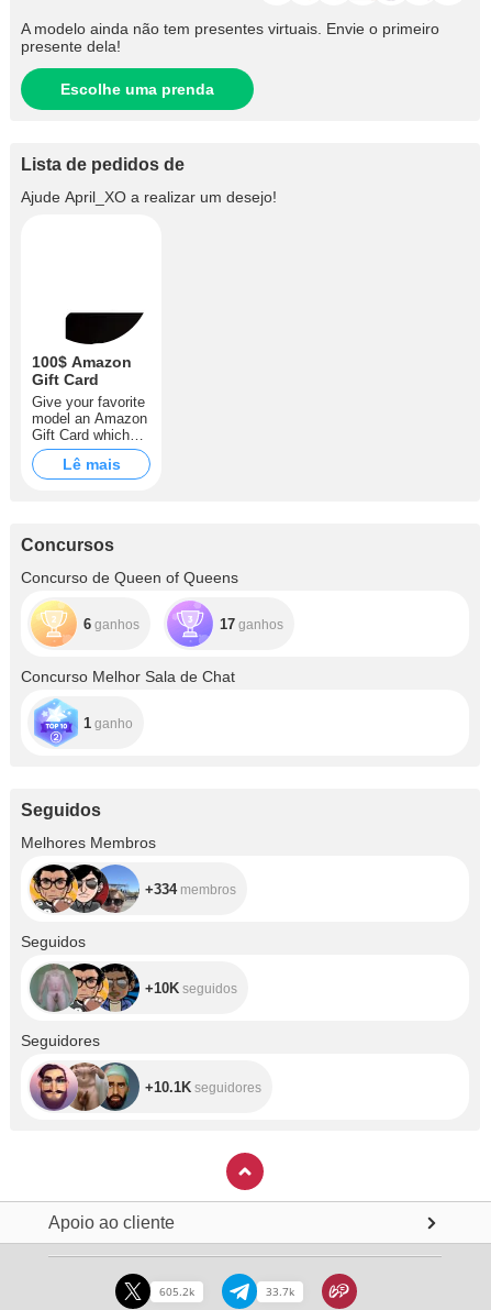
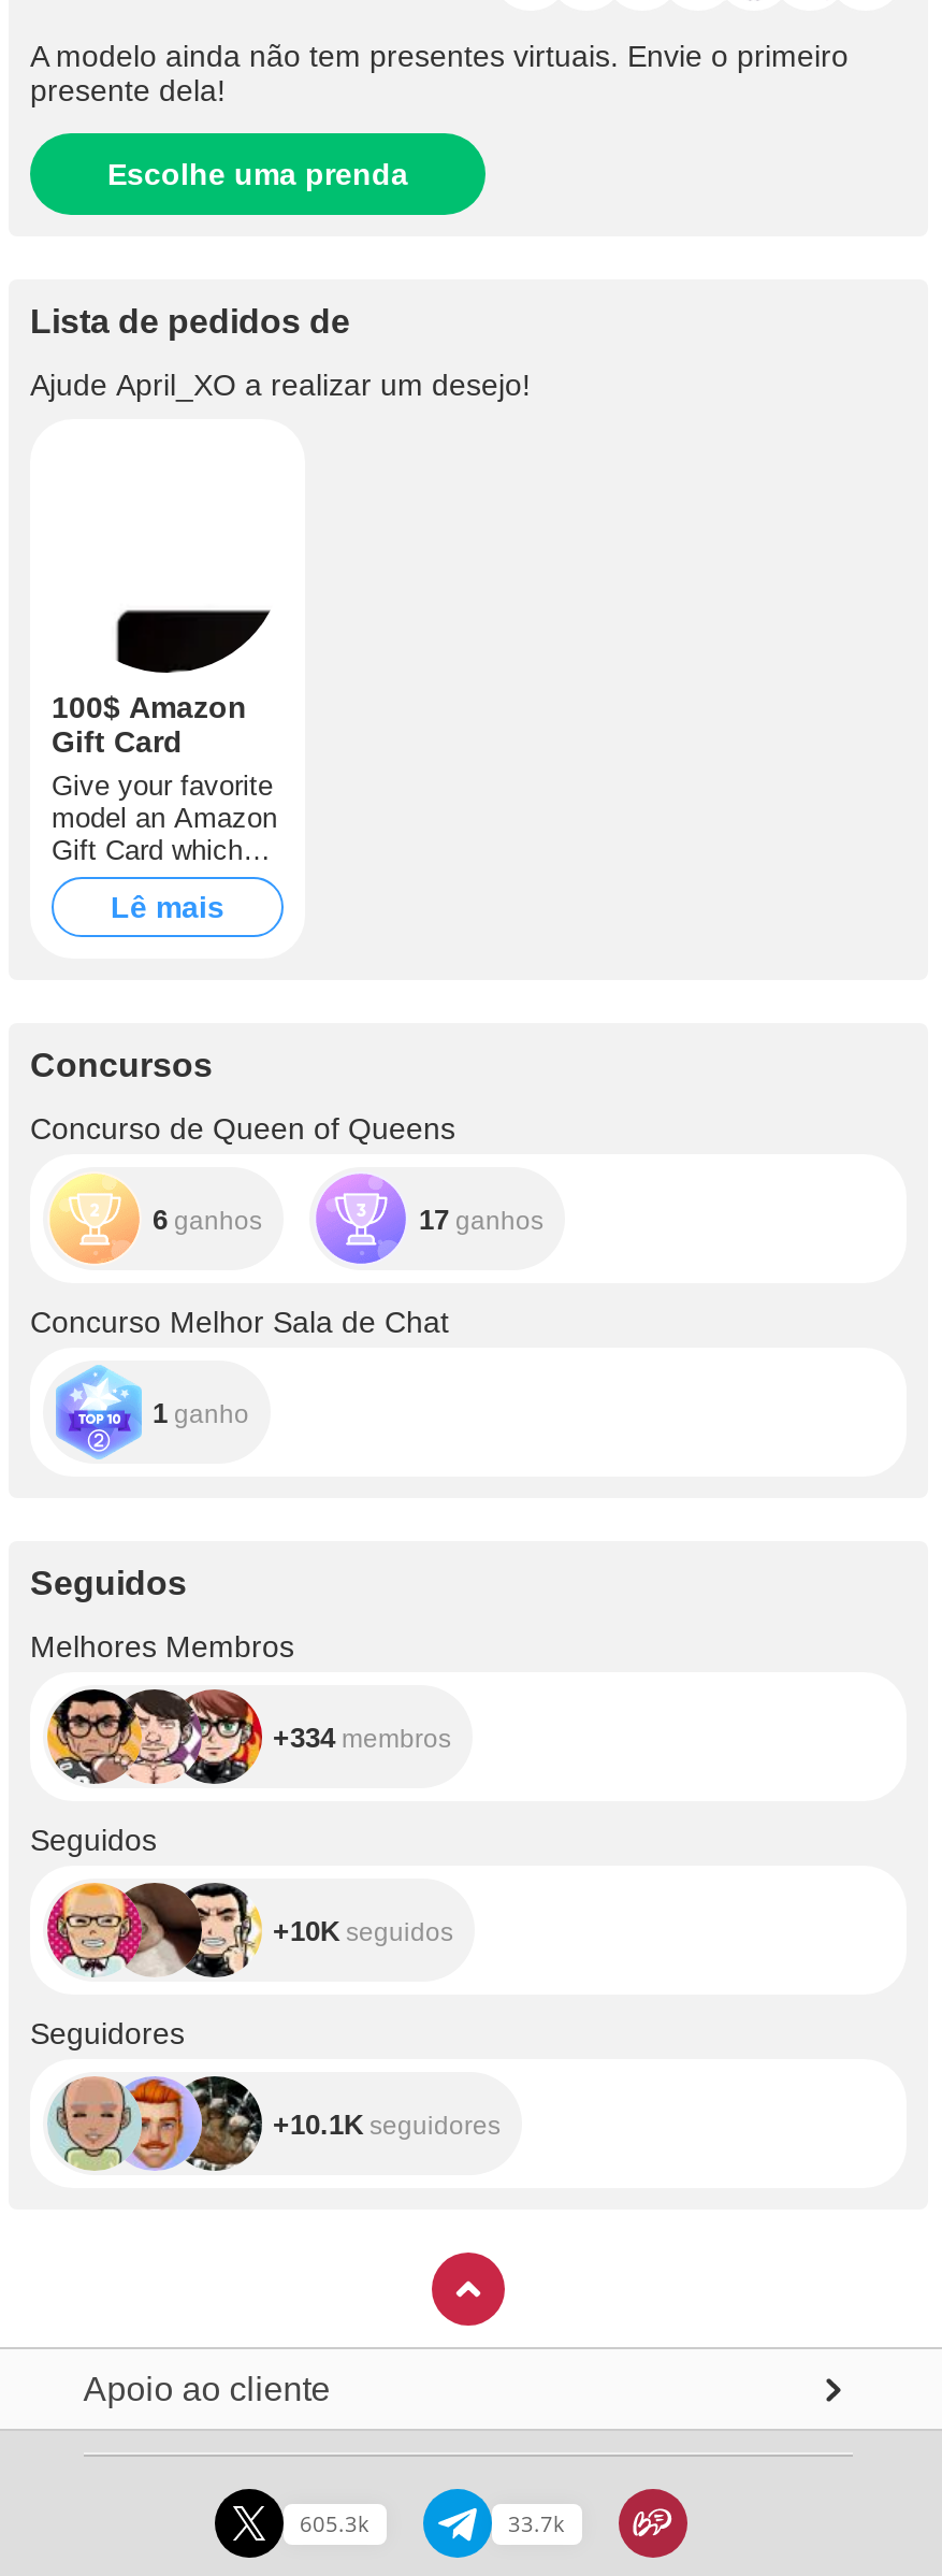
[70,863,140,913] [image] -> [127,1687,264,1784] [image]
[30,962,141,1012] [image] -> [47,1881,262,1977] [image]
[30,1063,140,1111] [image] -> [49,2076,260,2171] [image]
[159,1283,194,1299] 605.2k -> [300,2508,368,2538] 605.3k

